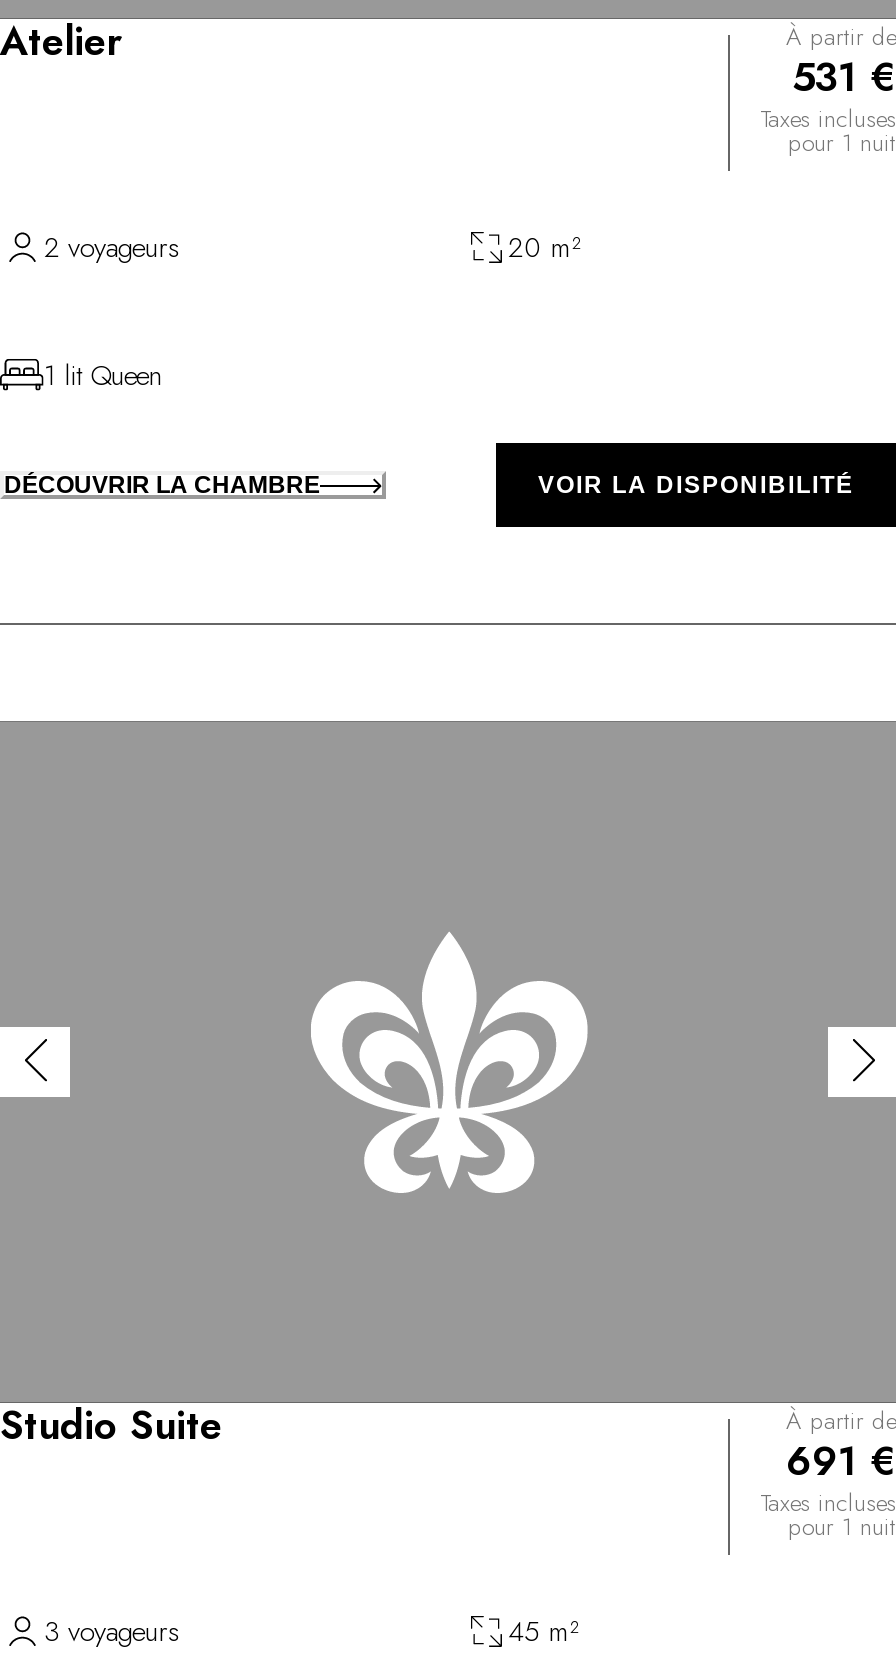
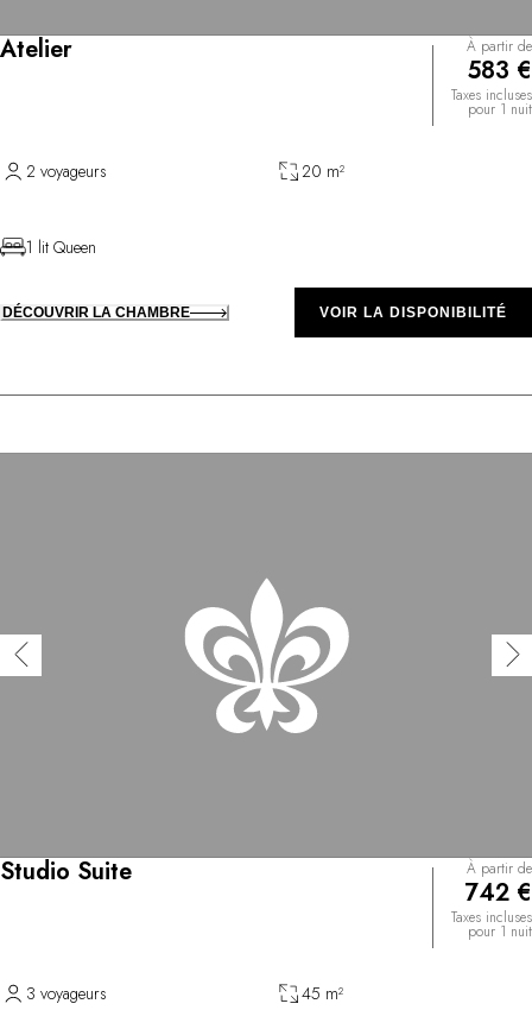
[792,49,896,107] 531 € -> [468,53,532,88] 583 €
[786,1433,896,1491] 691 € -> [464,876,532,910] 742 €

